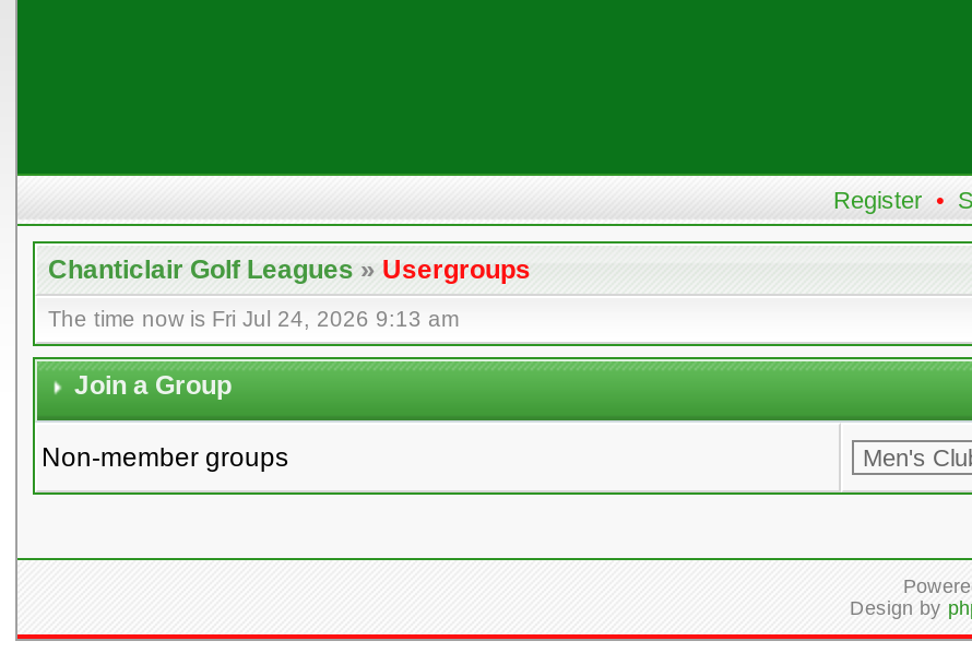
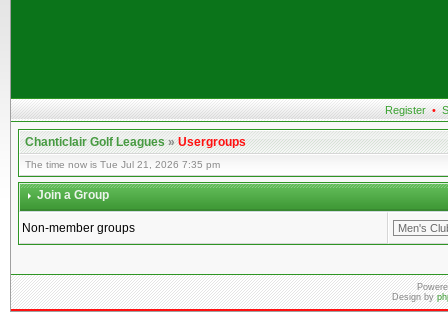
[48,307,459,331] The time now is Fri Jul 24, 2026 9:13 am -> [25,159,220,170] The time now is Tue Jul 21, 2026 7:35 pm

